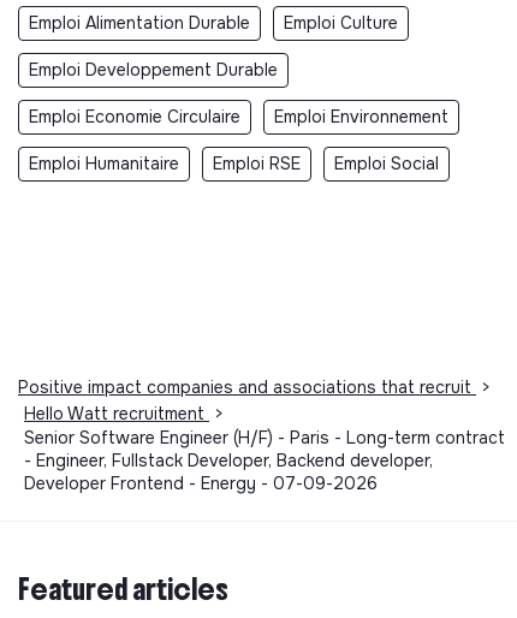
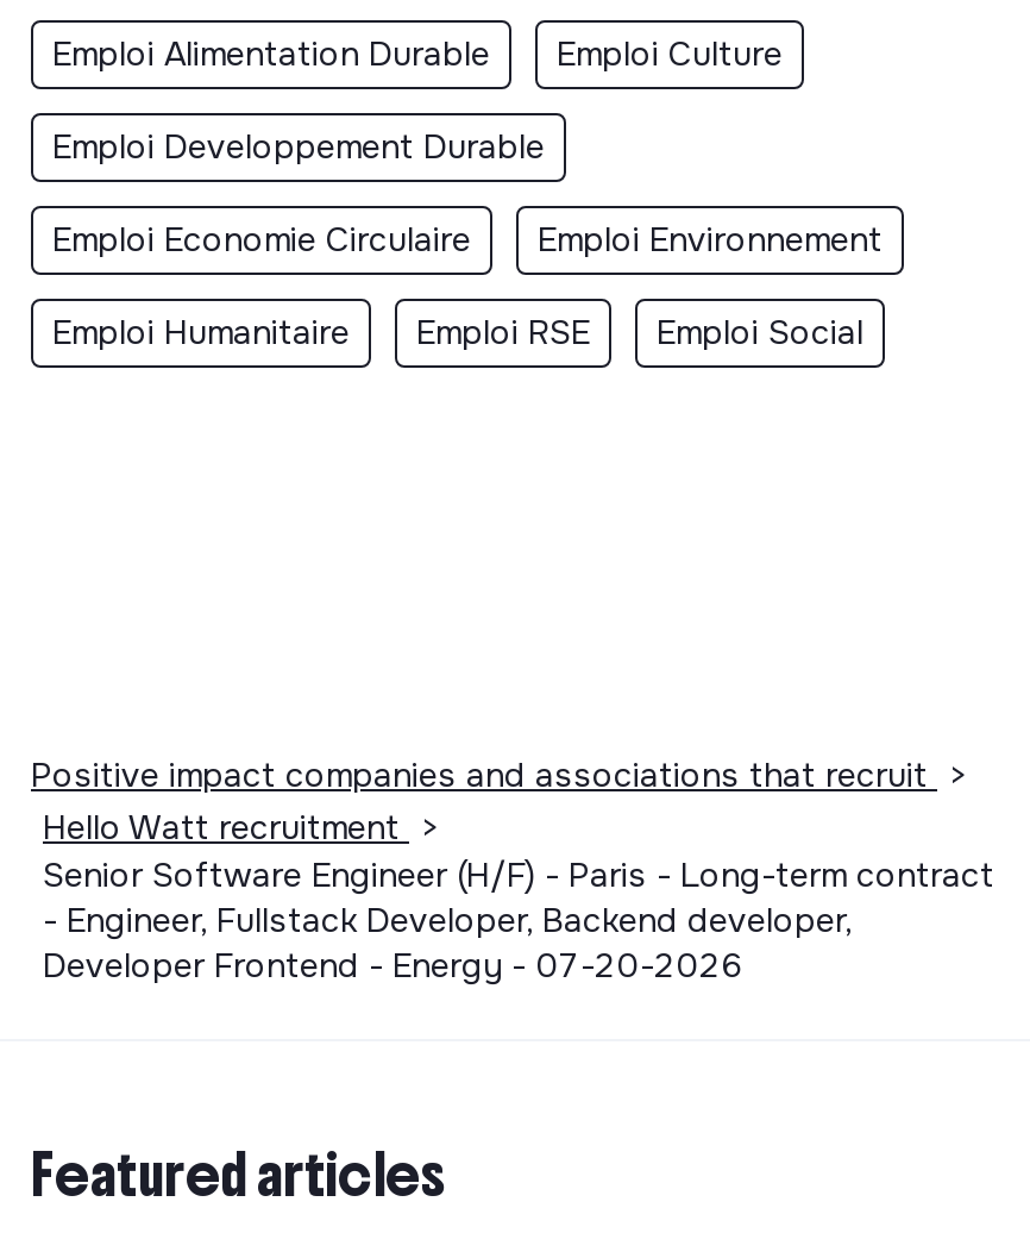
[24,472,378,494] Developer Frontend - Energy - 07-09-2026 -> [43,943,742,986] Developer Frontend - Energy - 07-20-2026

